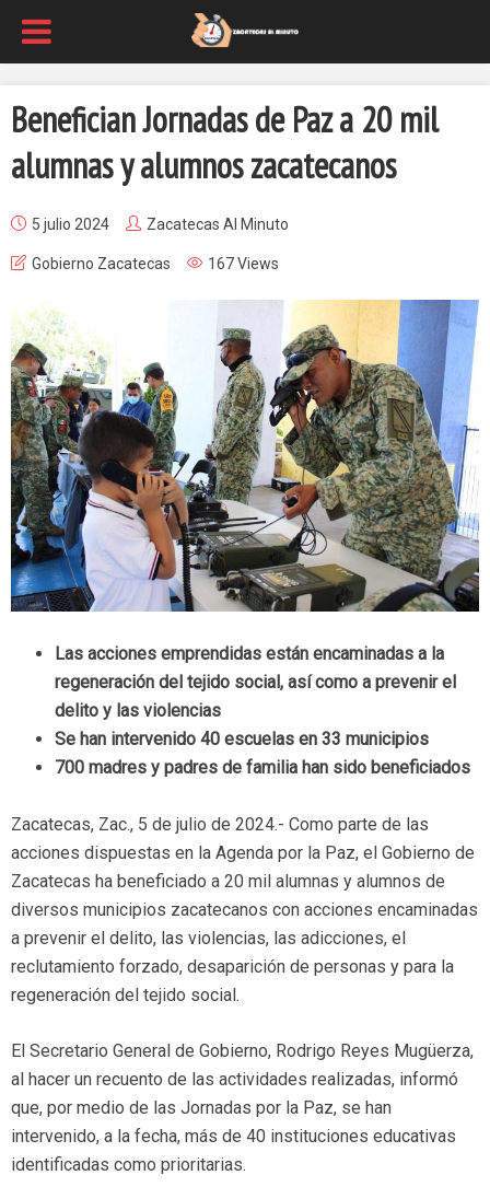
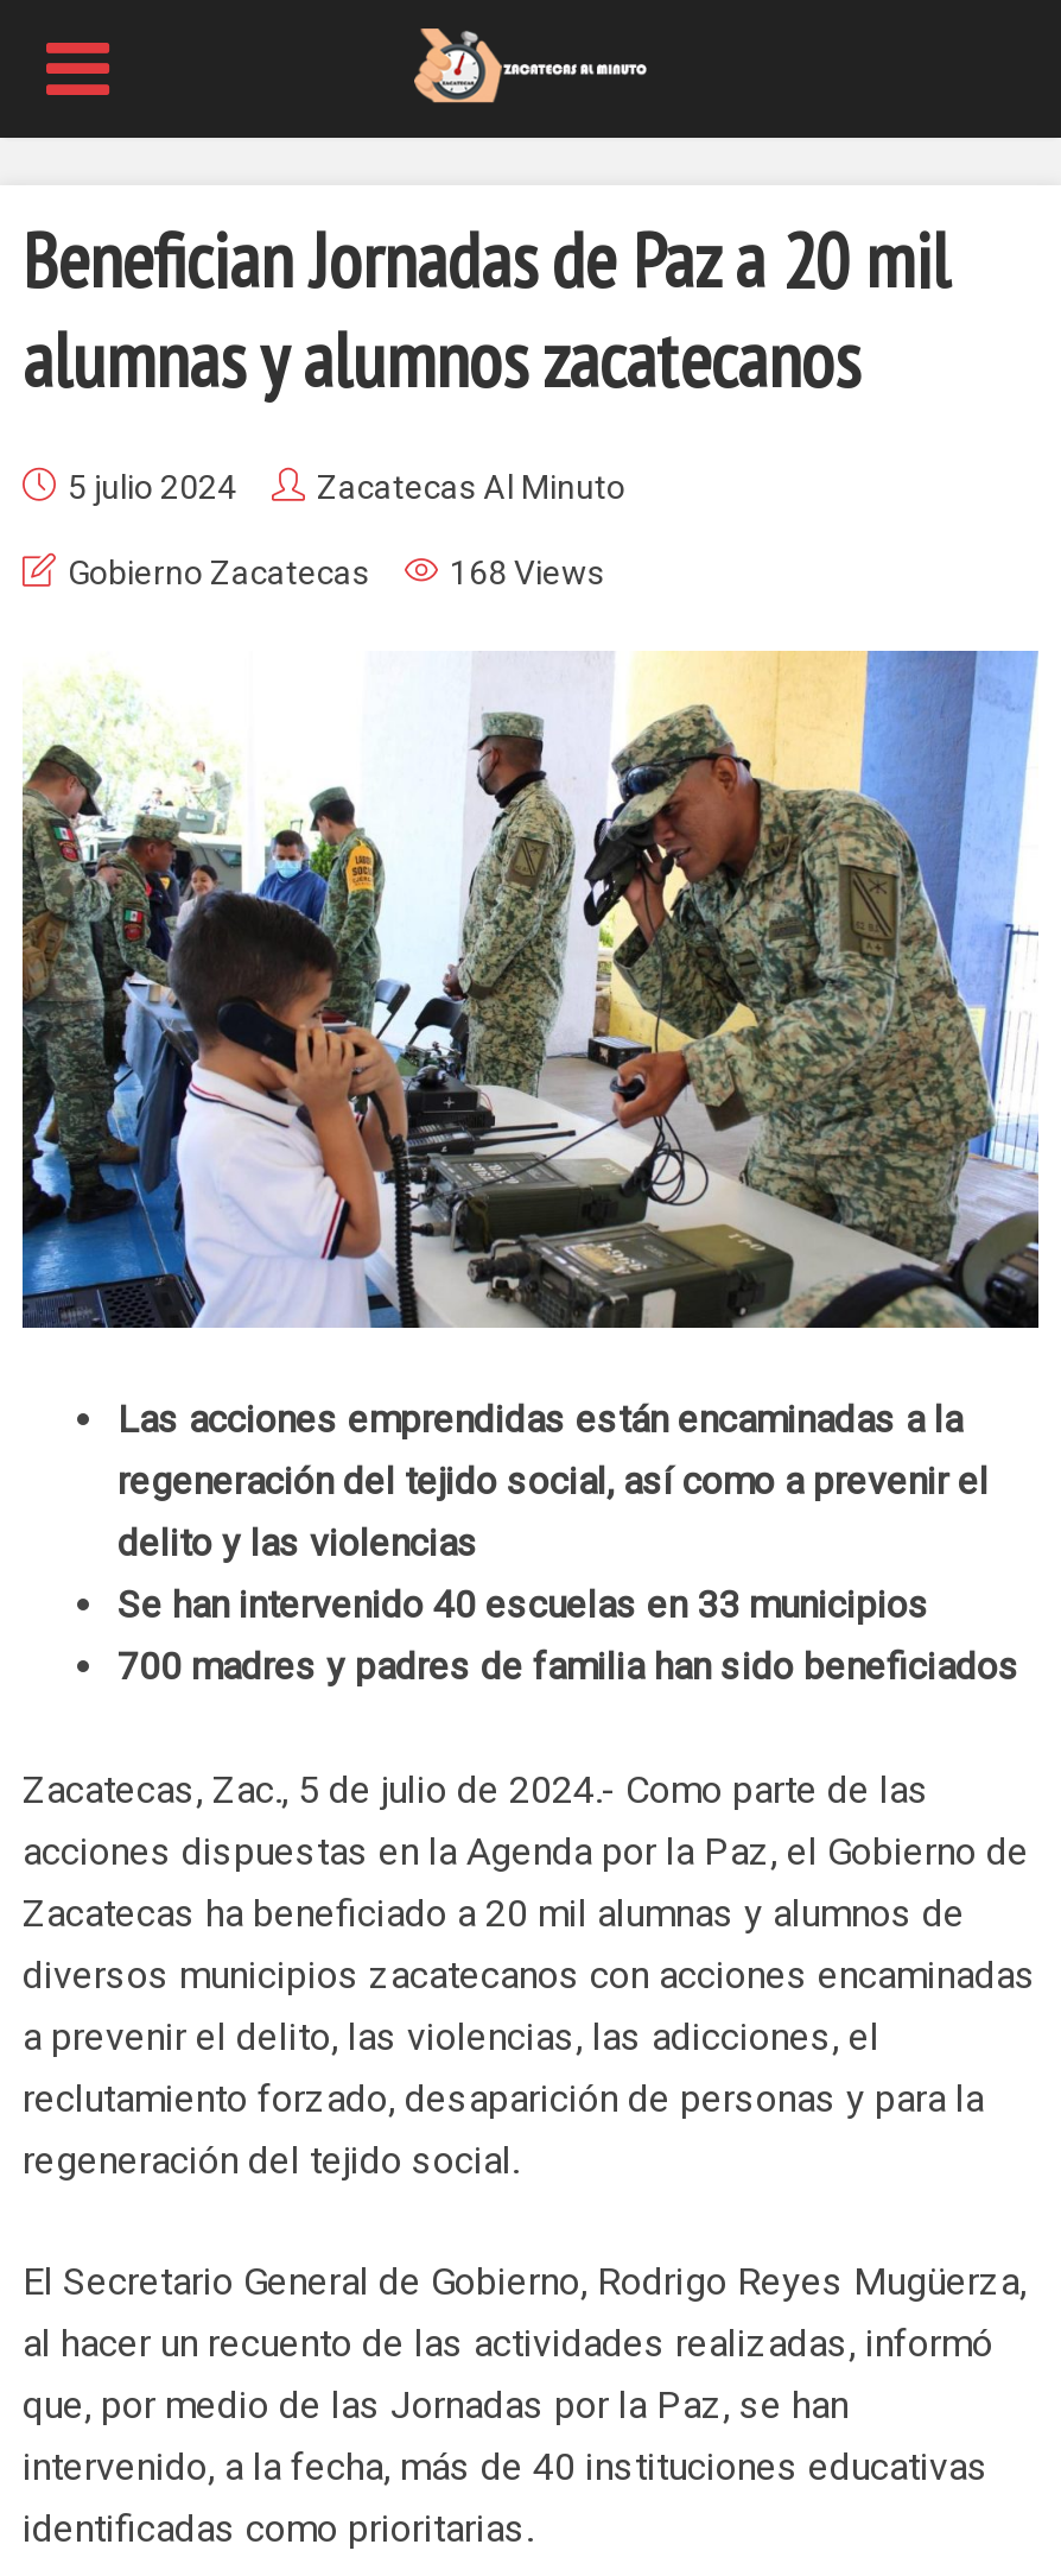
[208,255,279,272] 167 Views -> [450,553,604,591] 168 Views

